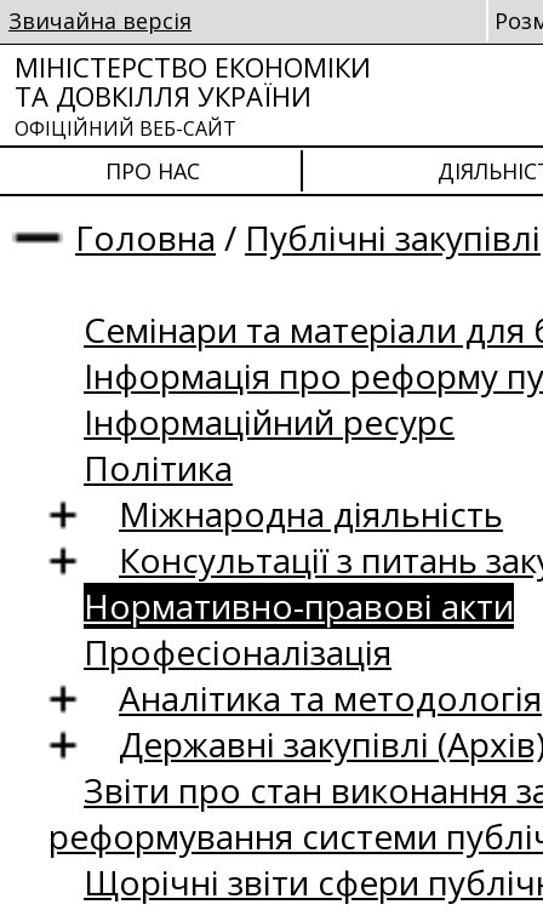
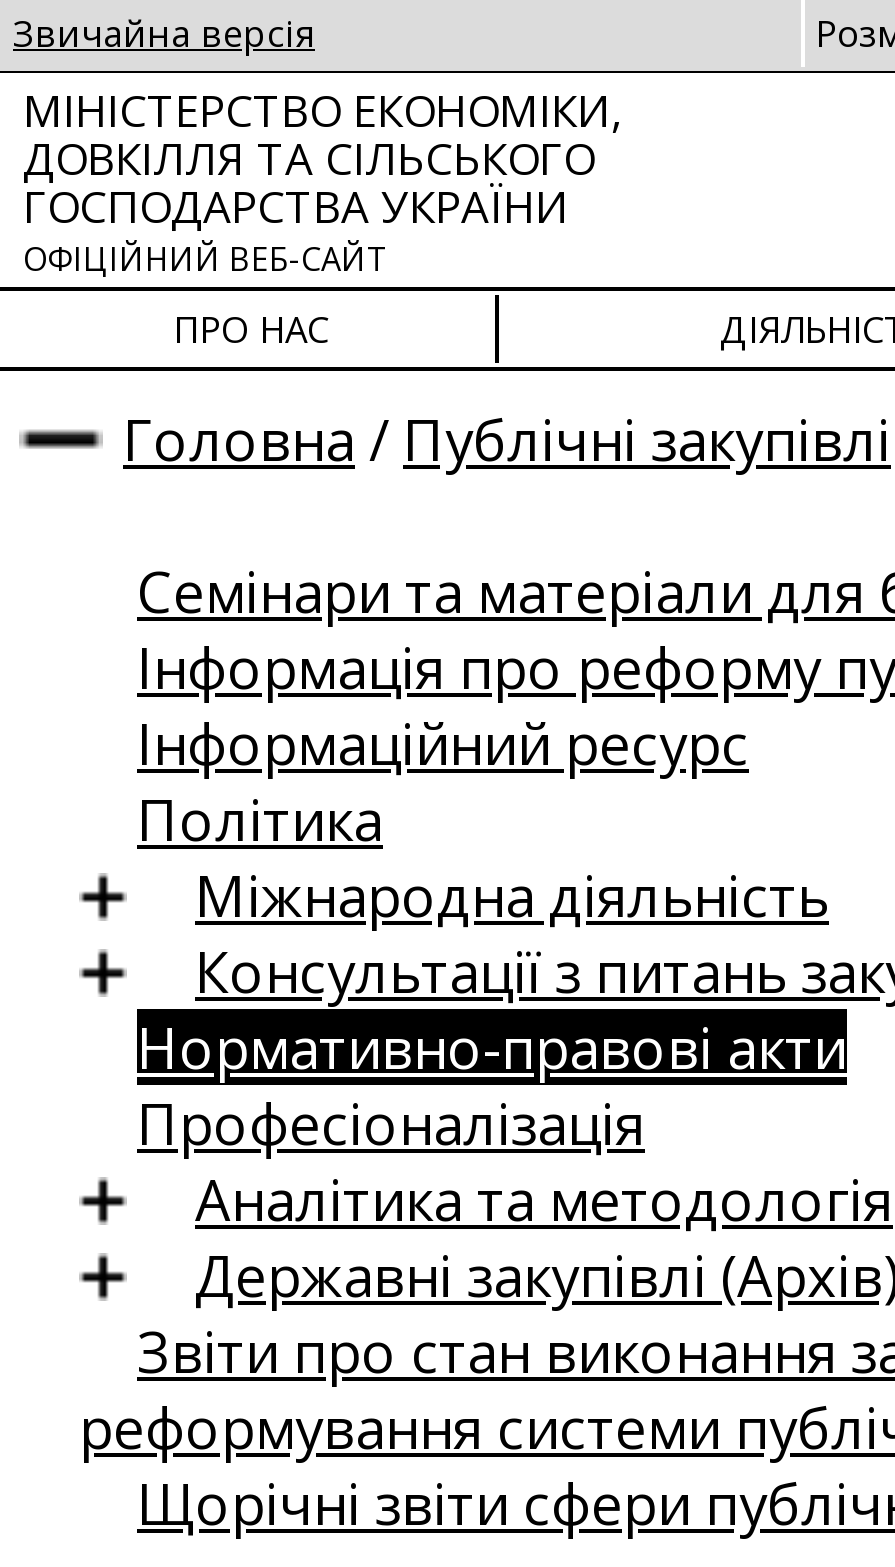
[15,48,371,114] МІНІСТЕРСТВО ЕКОНОМІКИ | ТА ДОВКІЛЛЯ УКРАЇНИ -> [23,79,623,235] МІНІСТЕРСТВО ЕКОНОМІКИ, | ДОВКІЛЛЯ ТА СІЛЬСЬКОГО | ГОСПОДАРСТВА УКРАЇНИ

